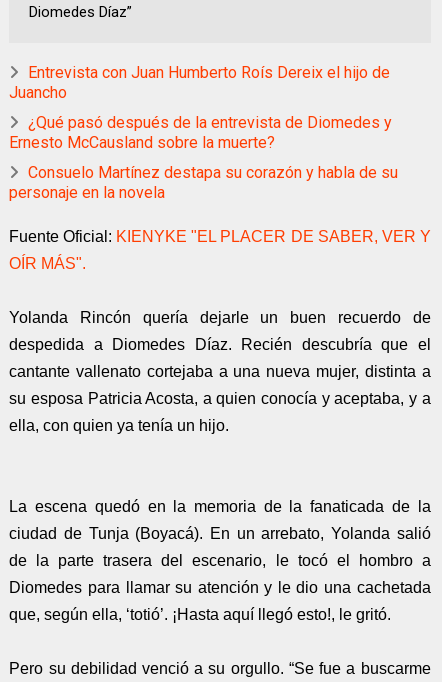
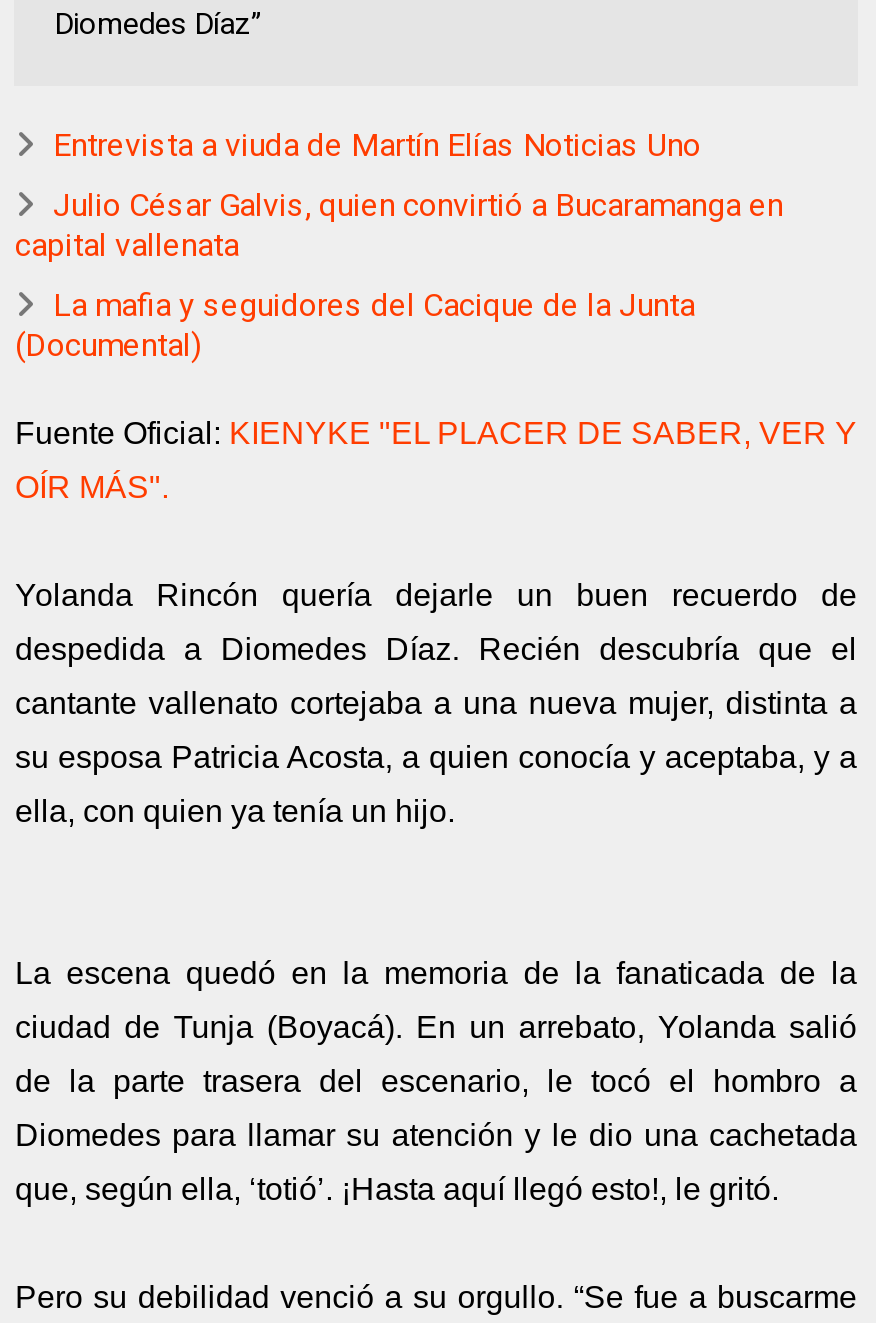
[9,63,390,102] Entrevista con Juan Humberto Roís Dereix el hijo de | Juancho -> [53,125,701,163] Entrevista a viuda de Martín Elías Noticias Uno
[9,113,392,152] ¿Qué pasó después de la entrevista de Diomedes y | Ernesto McCausland sobre la muerte? -> [15,185,783,263] Julio César Galvis, quien convirtió a Bucaramanga en | capital vallenata
[9,163,398,202] Consuelo Martínez destapa su corazón y habla de su | personaje en la novela -> [15,285,695,363] La mafia y seguidores del Cacique de la Junta | (Documental)

